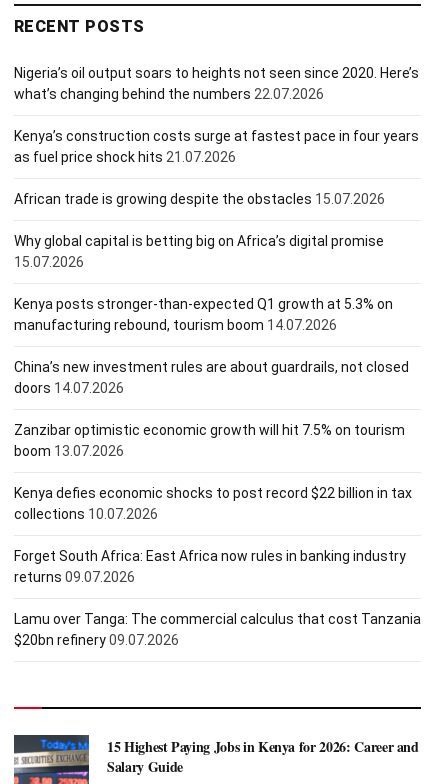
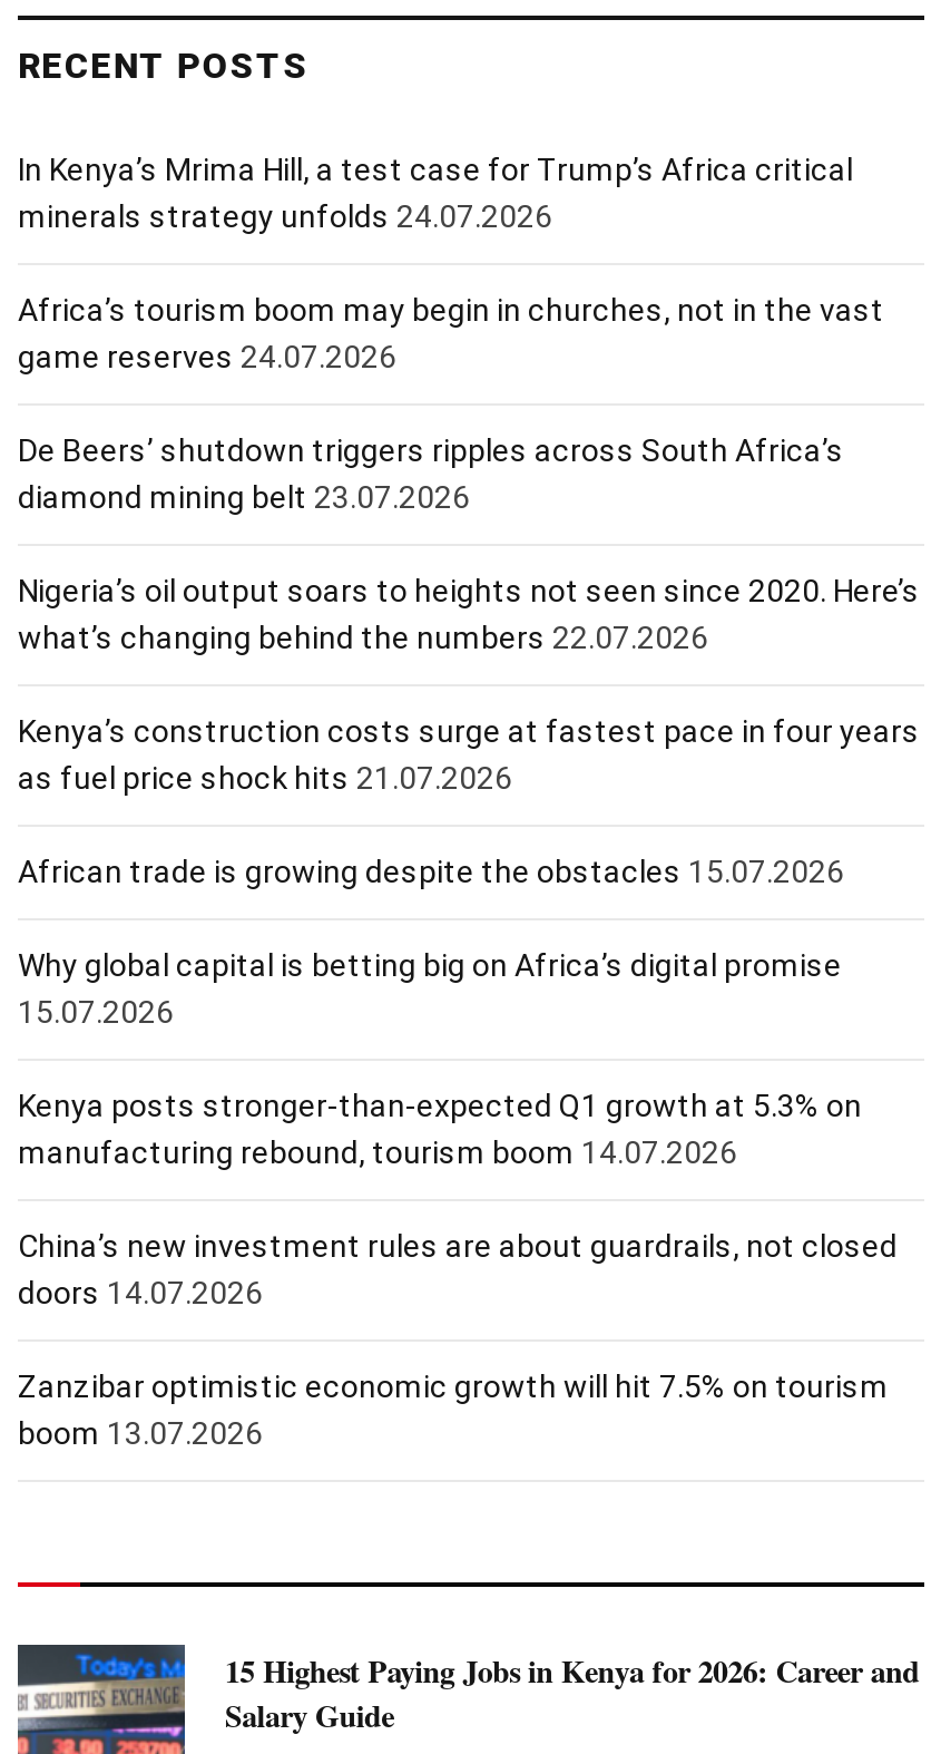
none -> [18,151,884,514] In Kenya’s Mrima Hill, a test case for Trump’s Africa critical | minerals strategy unfolds 24.07.2026 | Africa’s tourism boom may begin in churches, not in the vast | game reserves 24.07.2026 | De Beers’ shutdown triggers ripples across South Africa’s | diamond mining belt 23.07.2026
moved [14,65,419,459] -> [18,572,920,1450]: Nigeria’s oil output soars to heights not seen since 2020. Here’s | what’s changing behind the numbers 22.07.2026 | Kenya’s construction costs surge at fastest pace in four years | ... | Zanzibar optimistic economic growth will hit 7.5% on tourism | boom 13.07.2026
[14,485,421,648] Kenya defies economic shocks to post record $22 billion in tax | collections 10.07.2026 | Forget South Africa: East Africa now rules in banking industry | returns 09.07.2026 | Lamu over Tanga: The commercial calculus that cost Tanzania | $20bn refinery 09.07.2026 -> none

